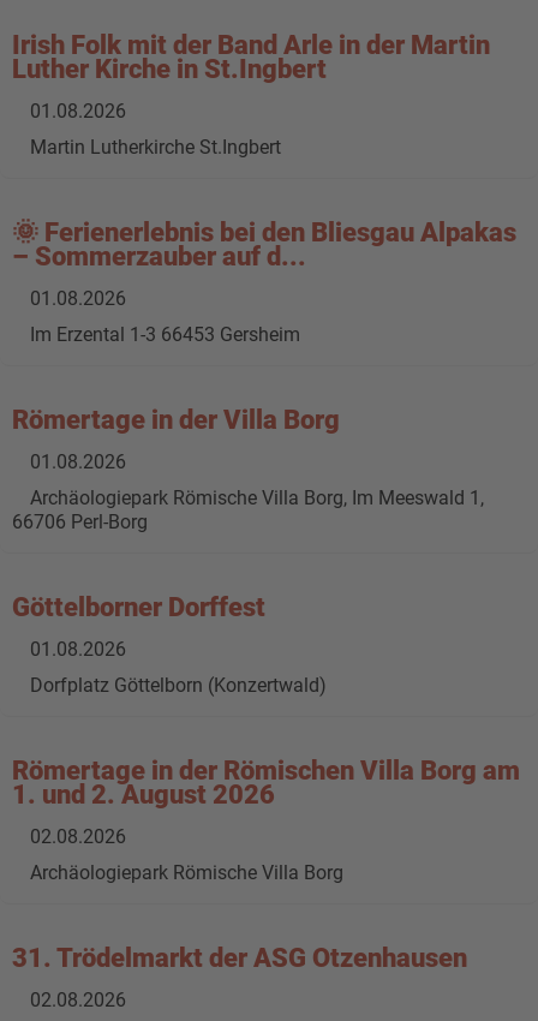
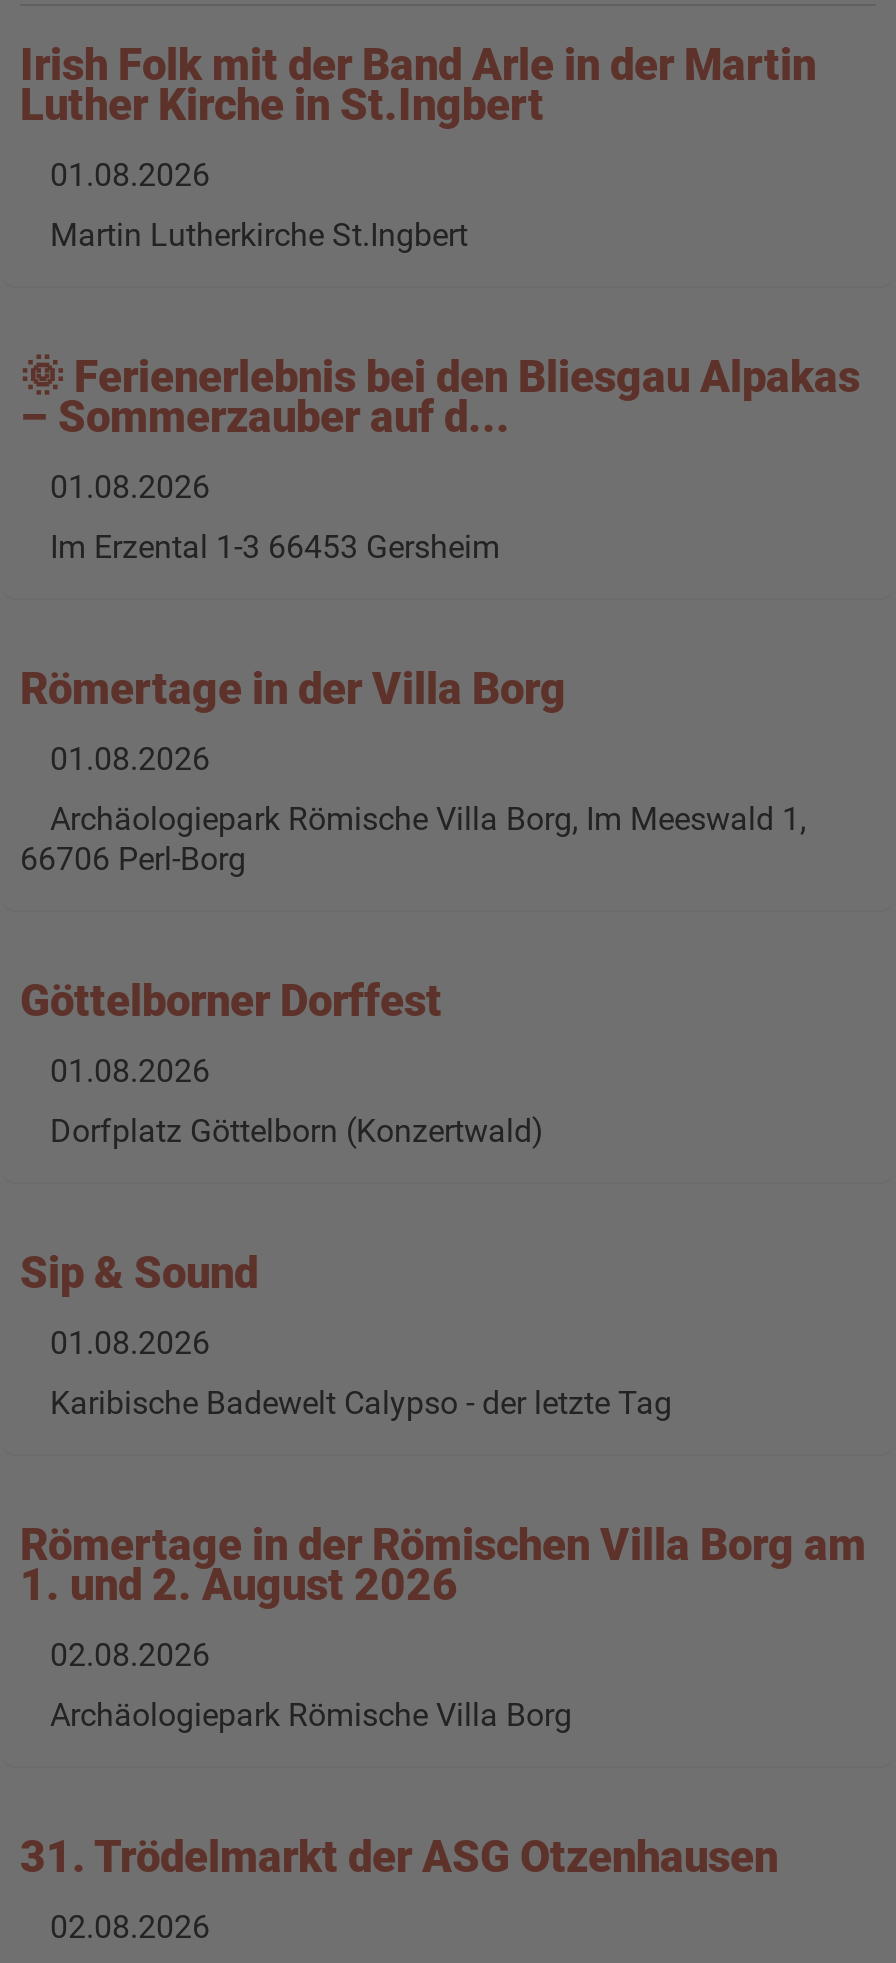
none -> [20,1248,672,1422] Sip & Sound | 01.08.2026 | Karibische Badewelt Calypso - der letzte Tag

